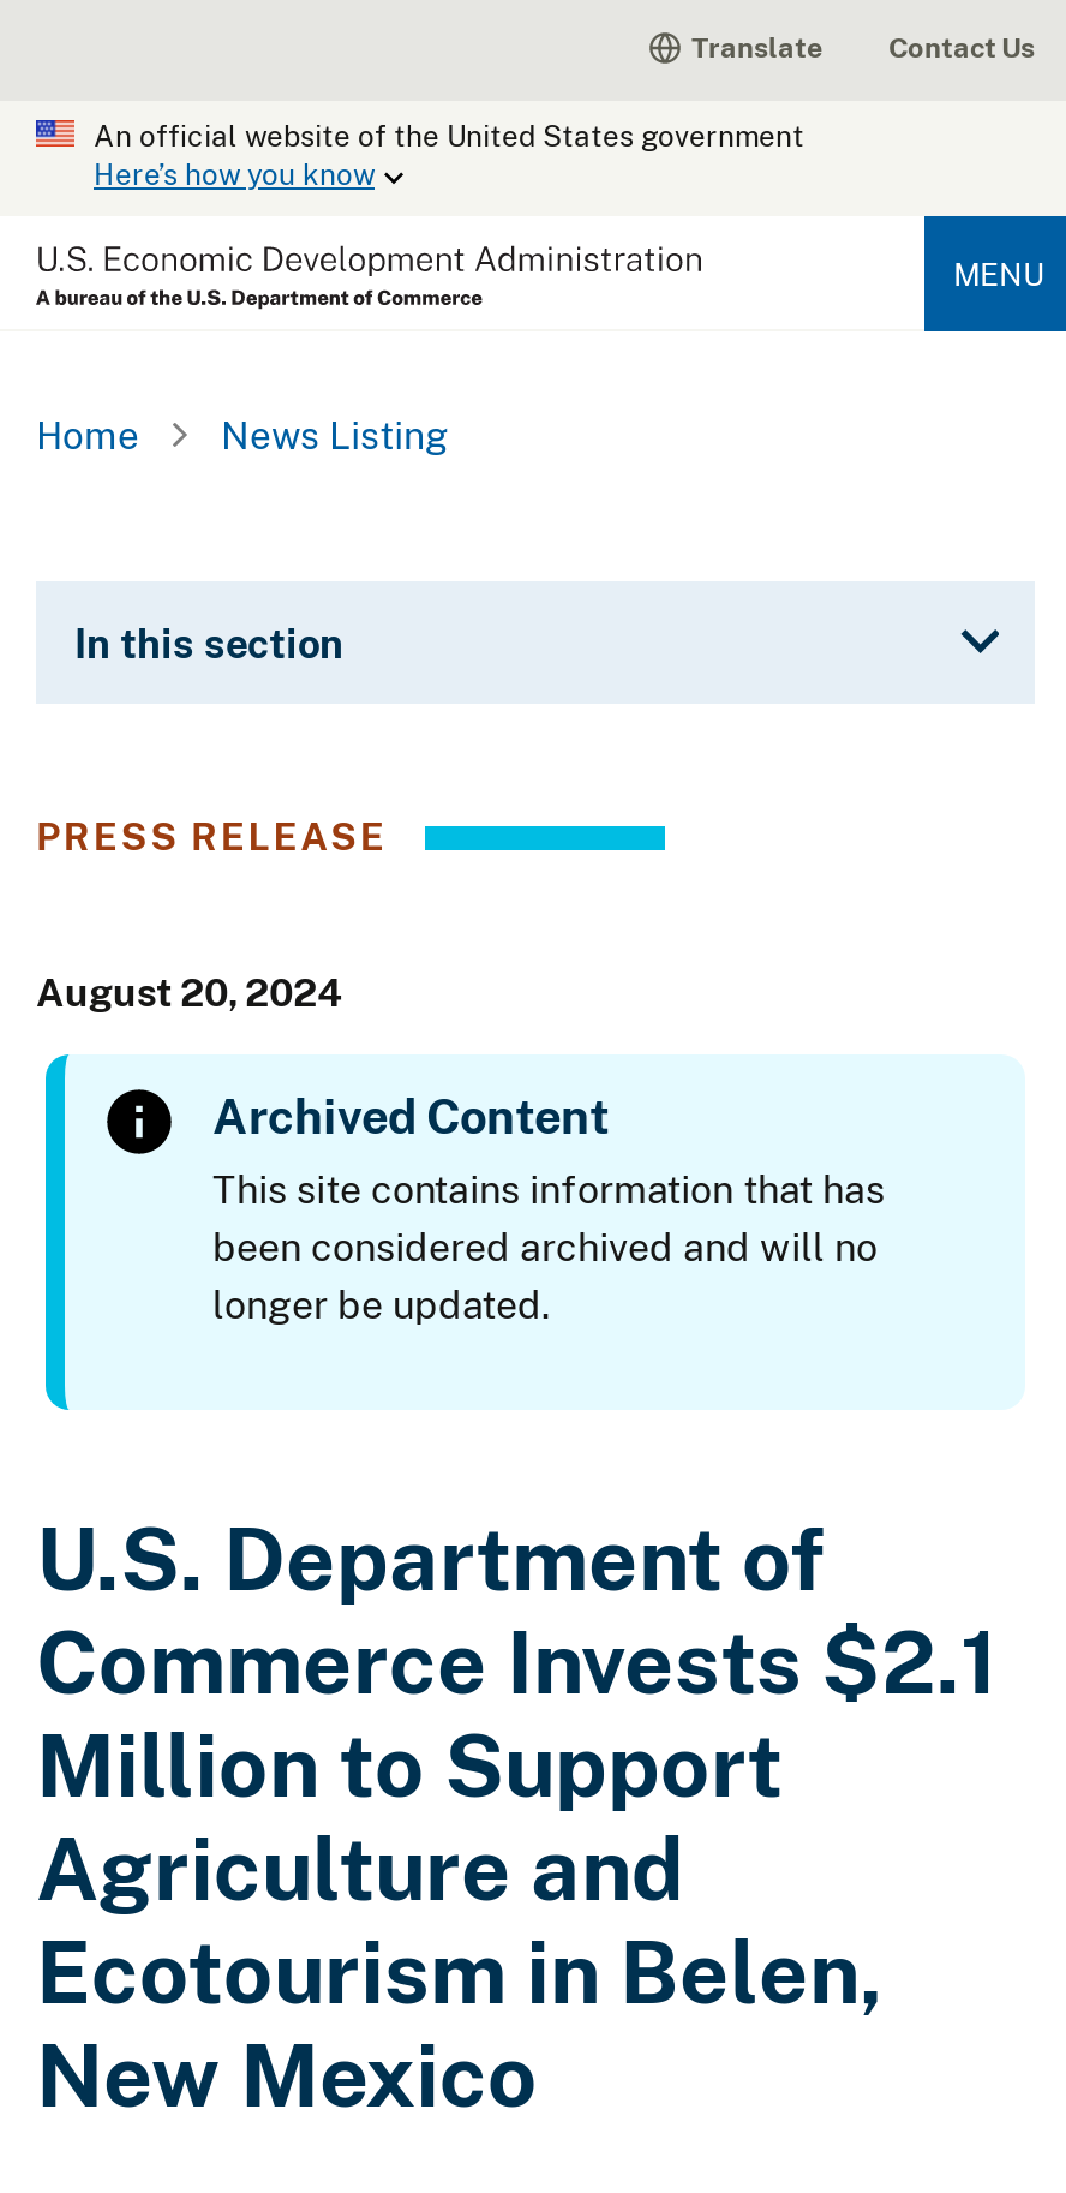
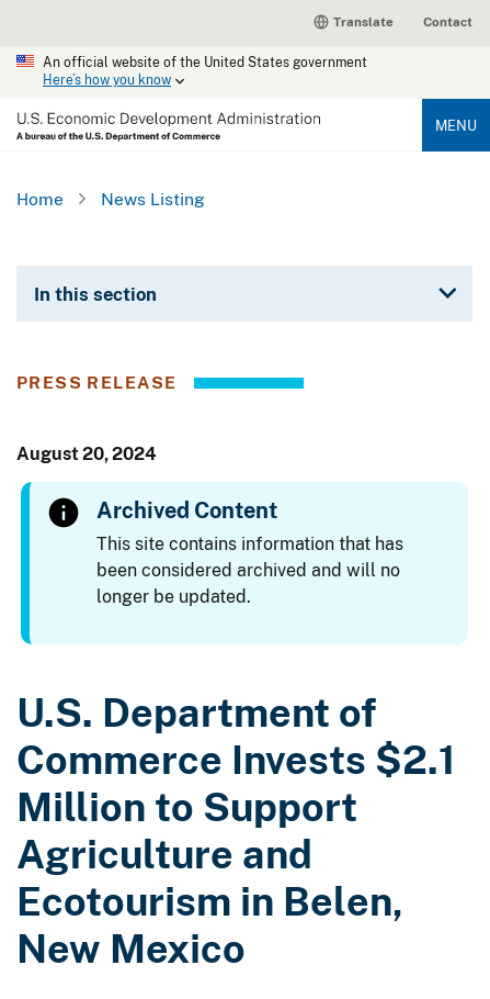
[888,29,1035,65] Contact Us -> [423,13,472,30] Contact

